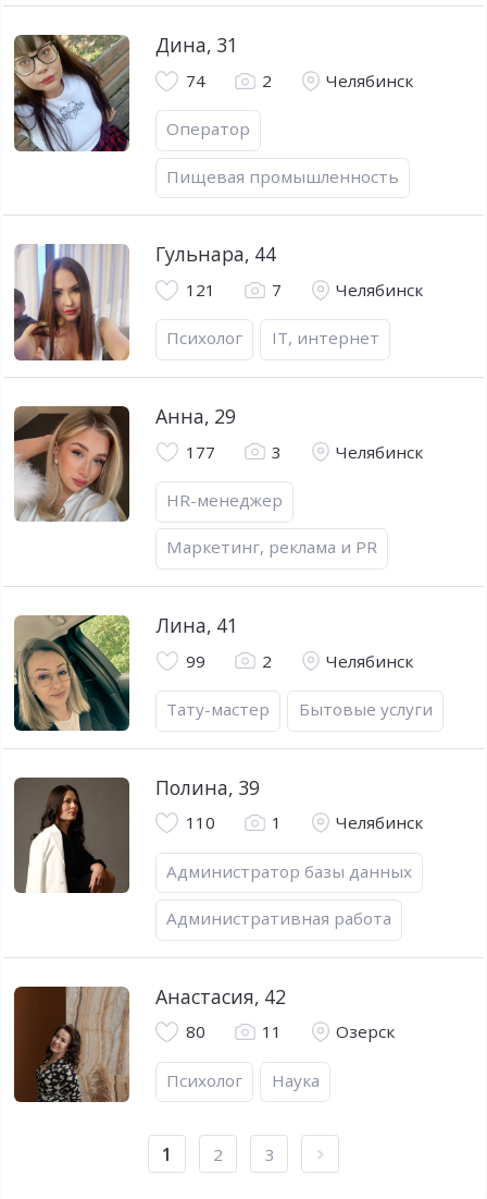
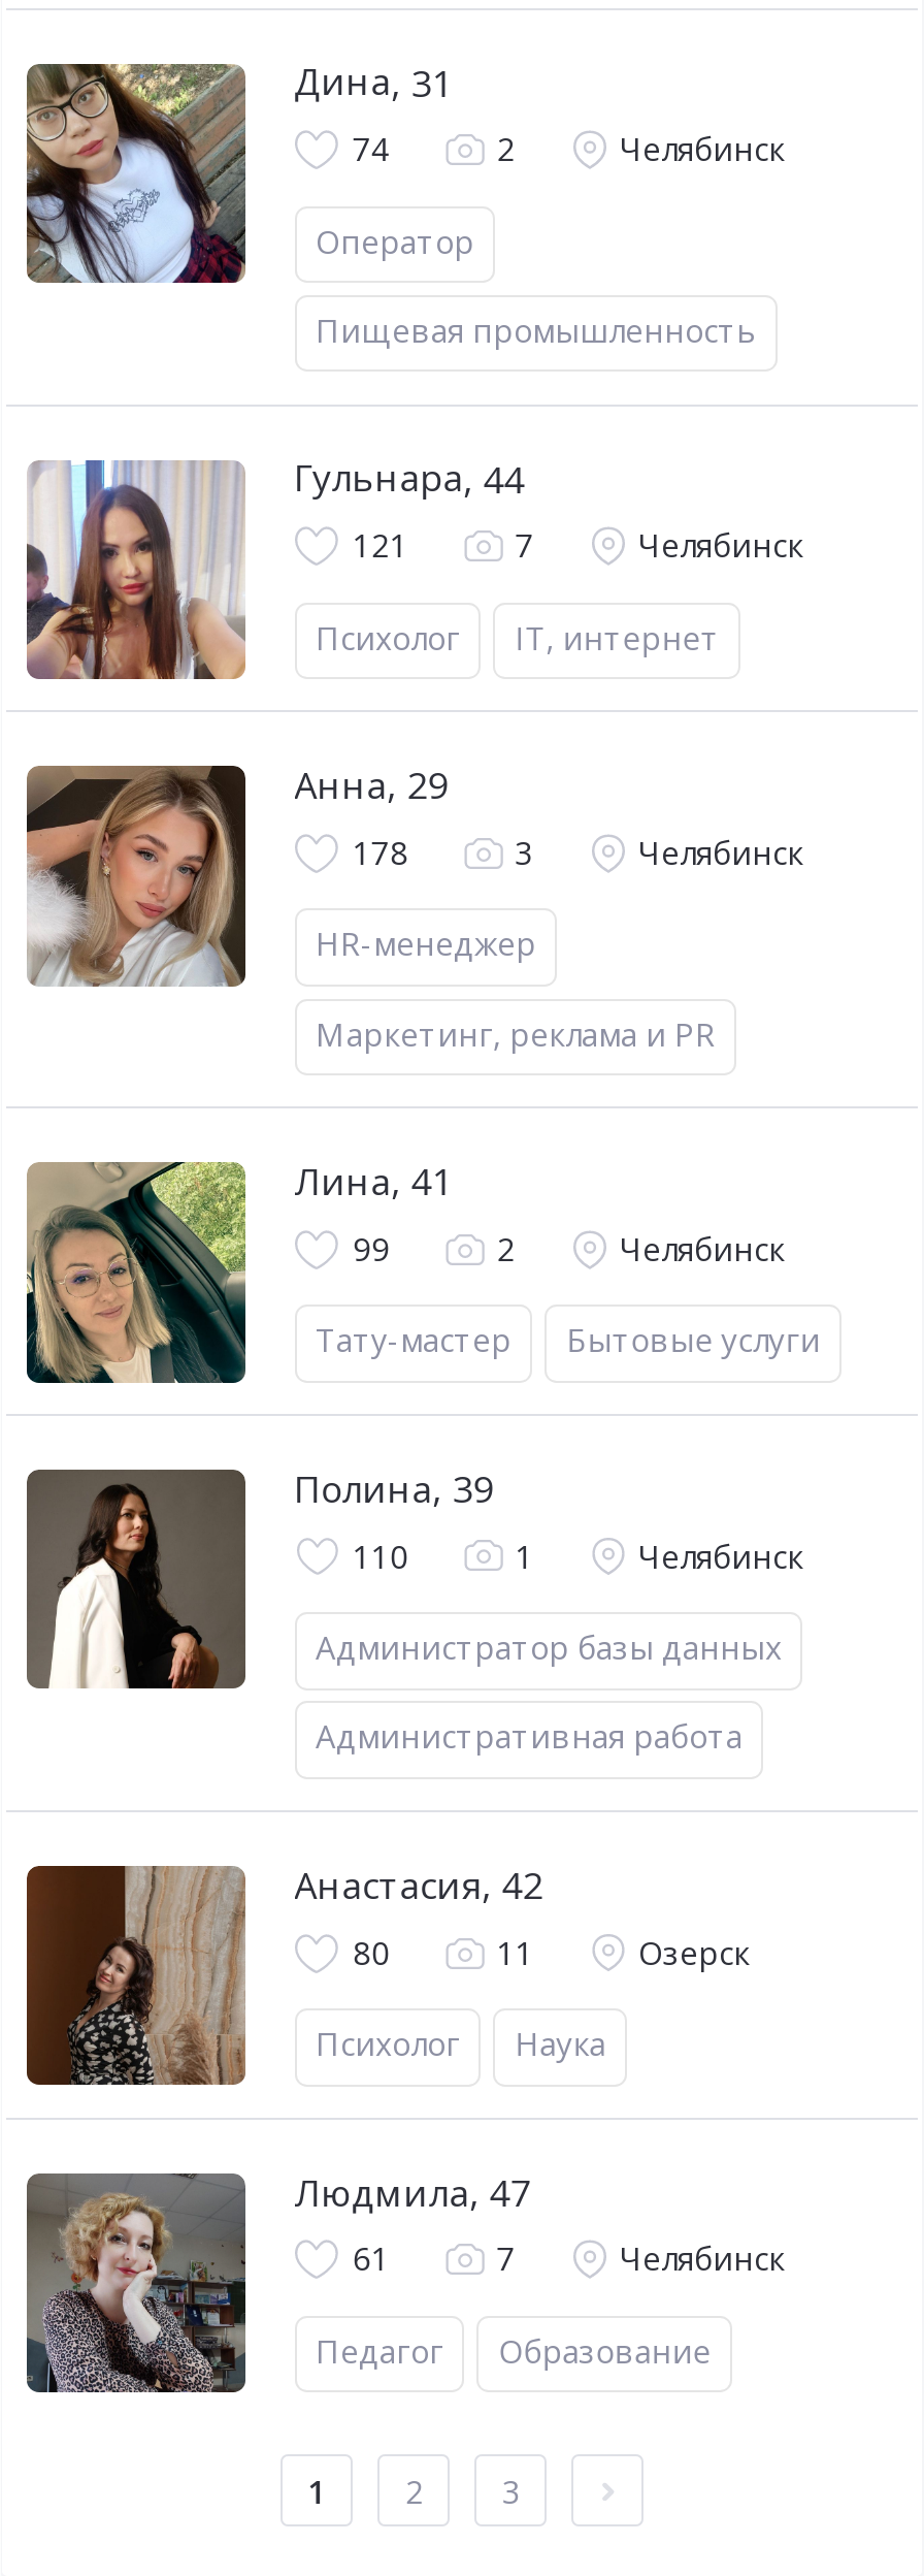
[186,441,215,462] 177 -> [352,831,408,872] 178
none -> [27,2166,785,2394] [image] | Людмила, 47 | 61 | 7 | Челябинск | Педагог | Образование

